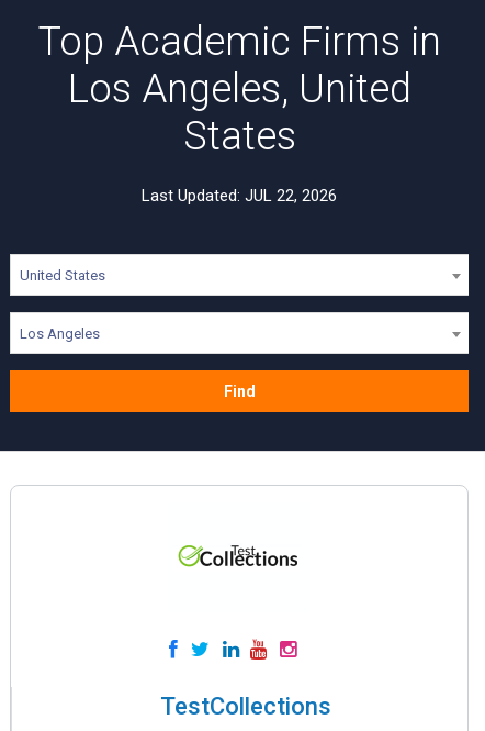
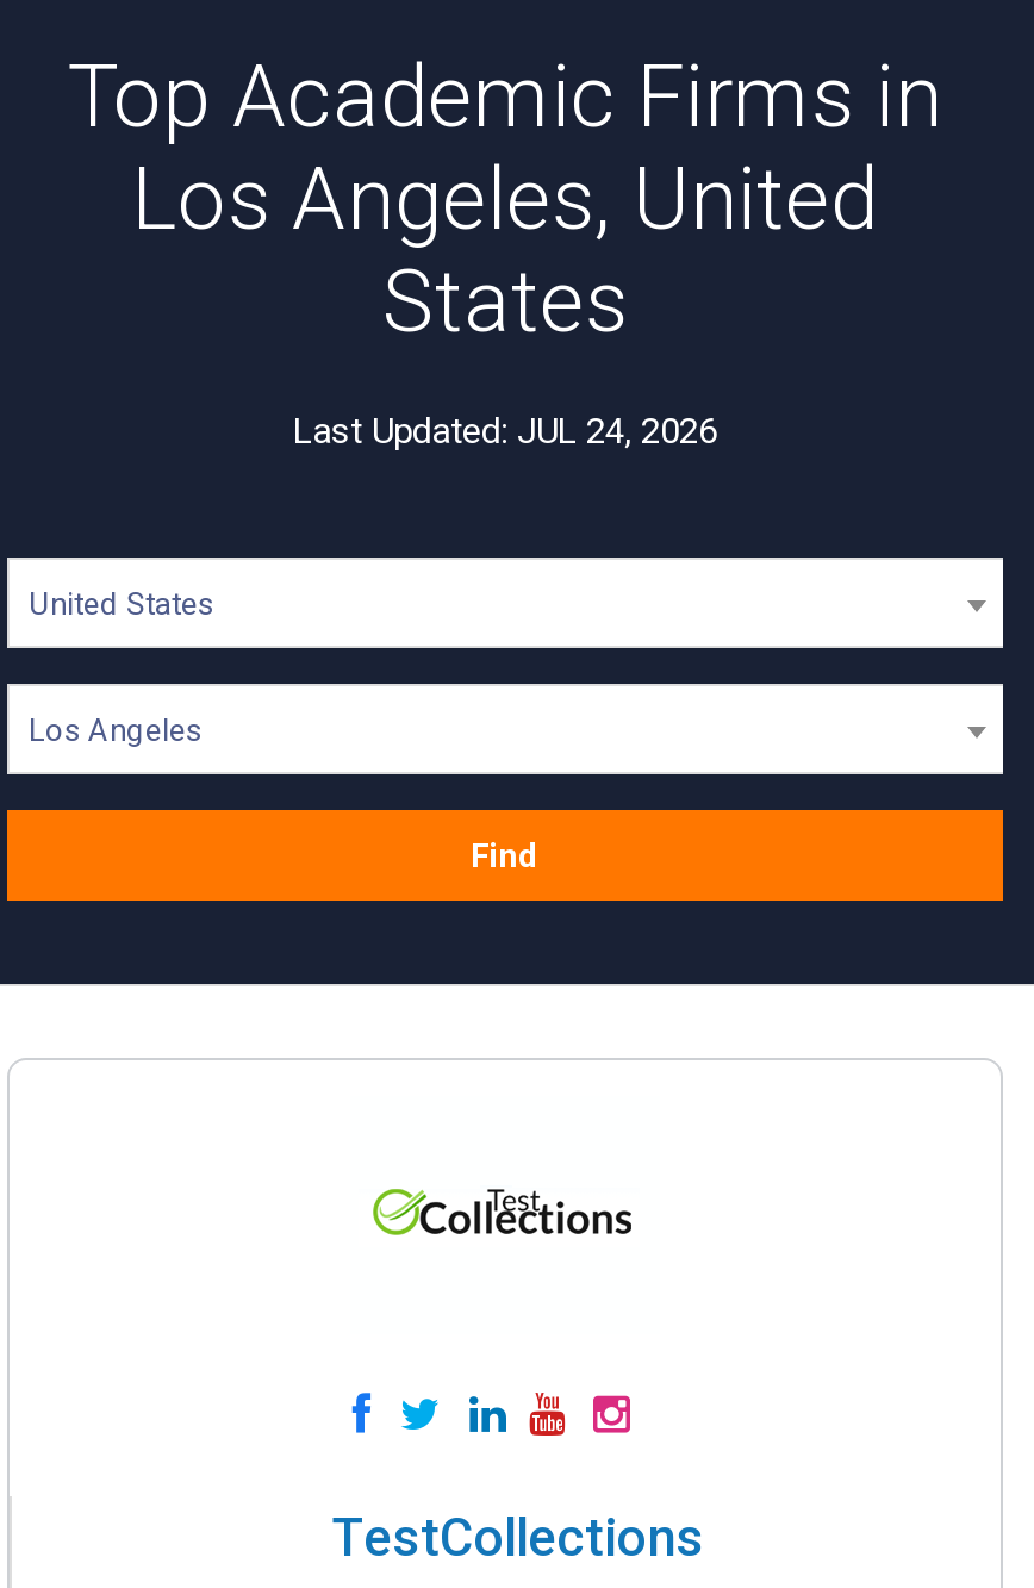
[142,186,337,206] Last Updated: JUL 22, 2026 -> [293,410,717,453] Last Updated: JUL 24, 2026

